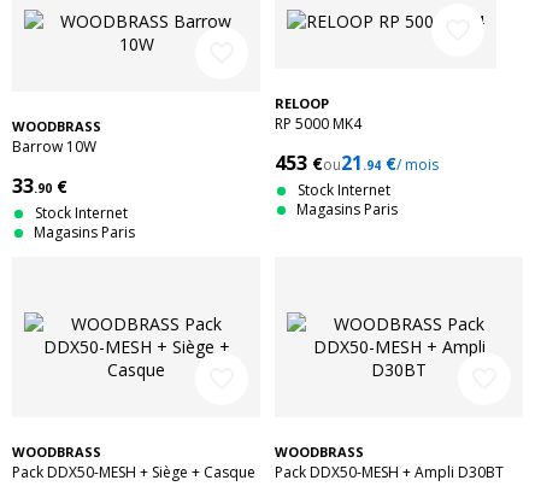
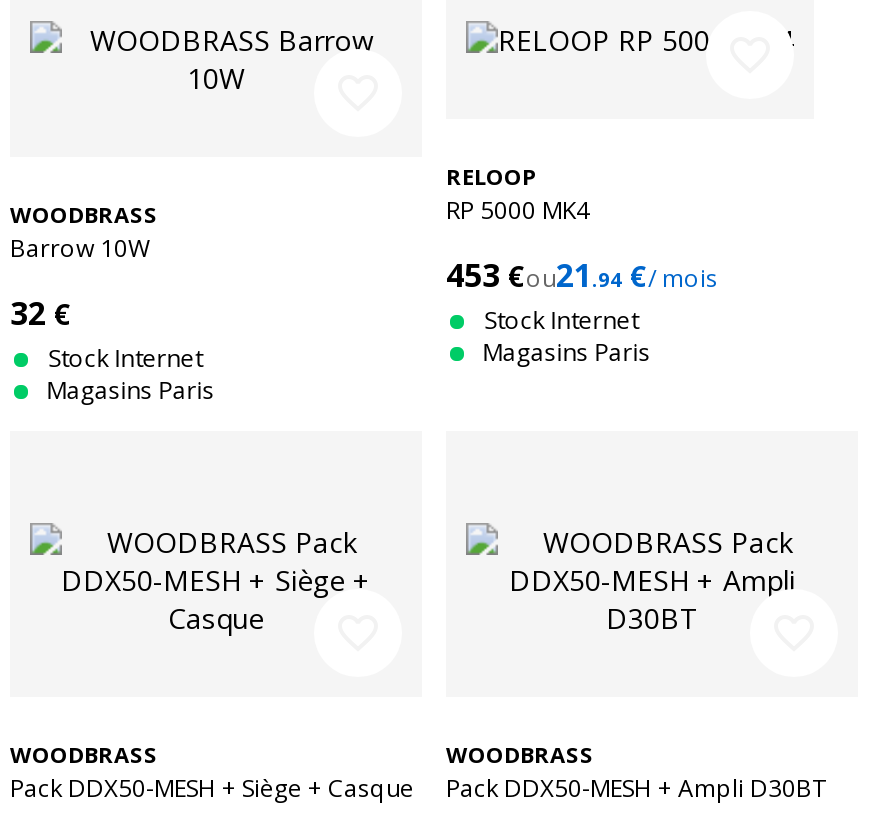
[12,172,67,198] 33.90 € -> [10,290,72,334] 32 €

